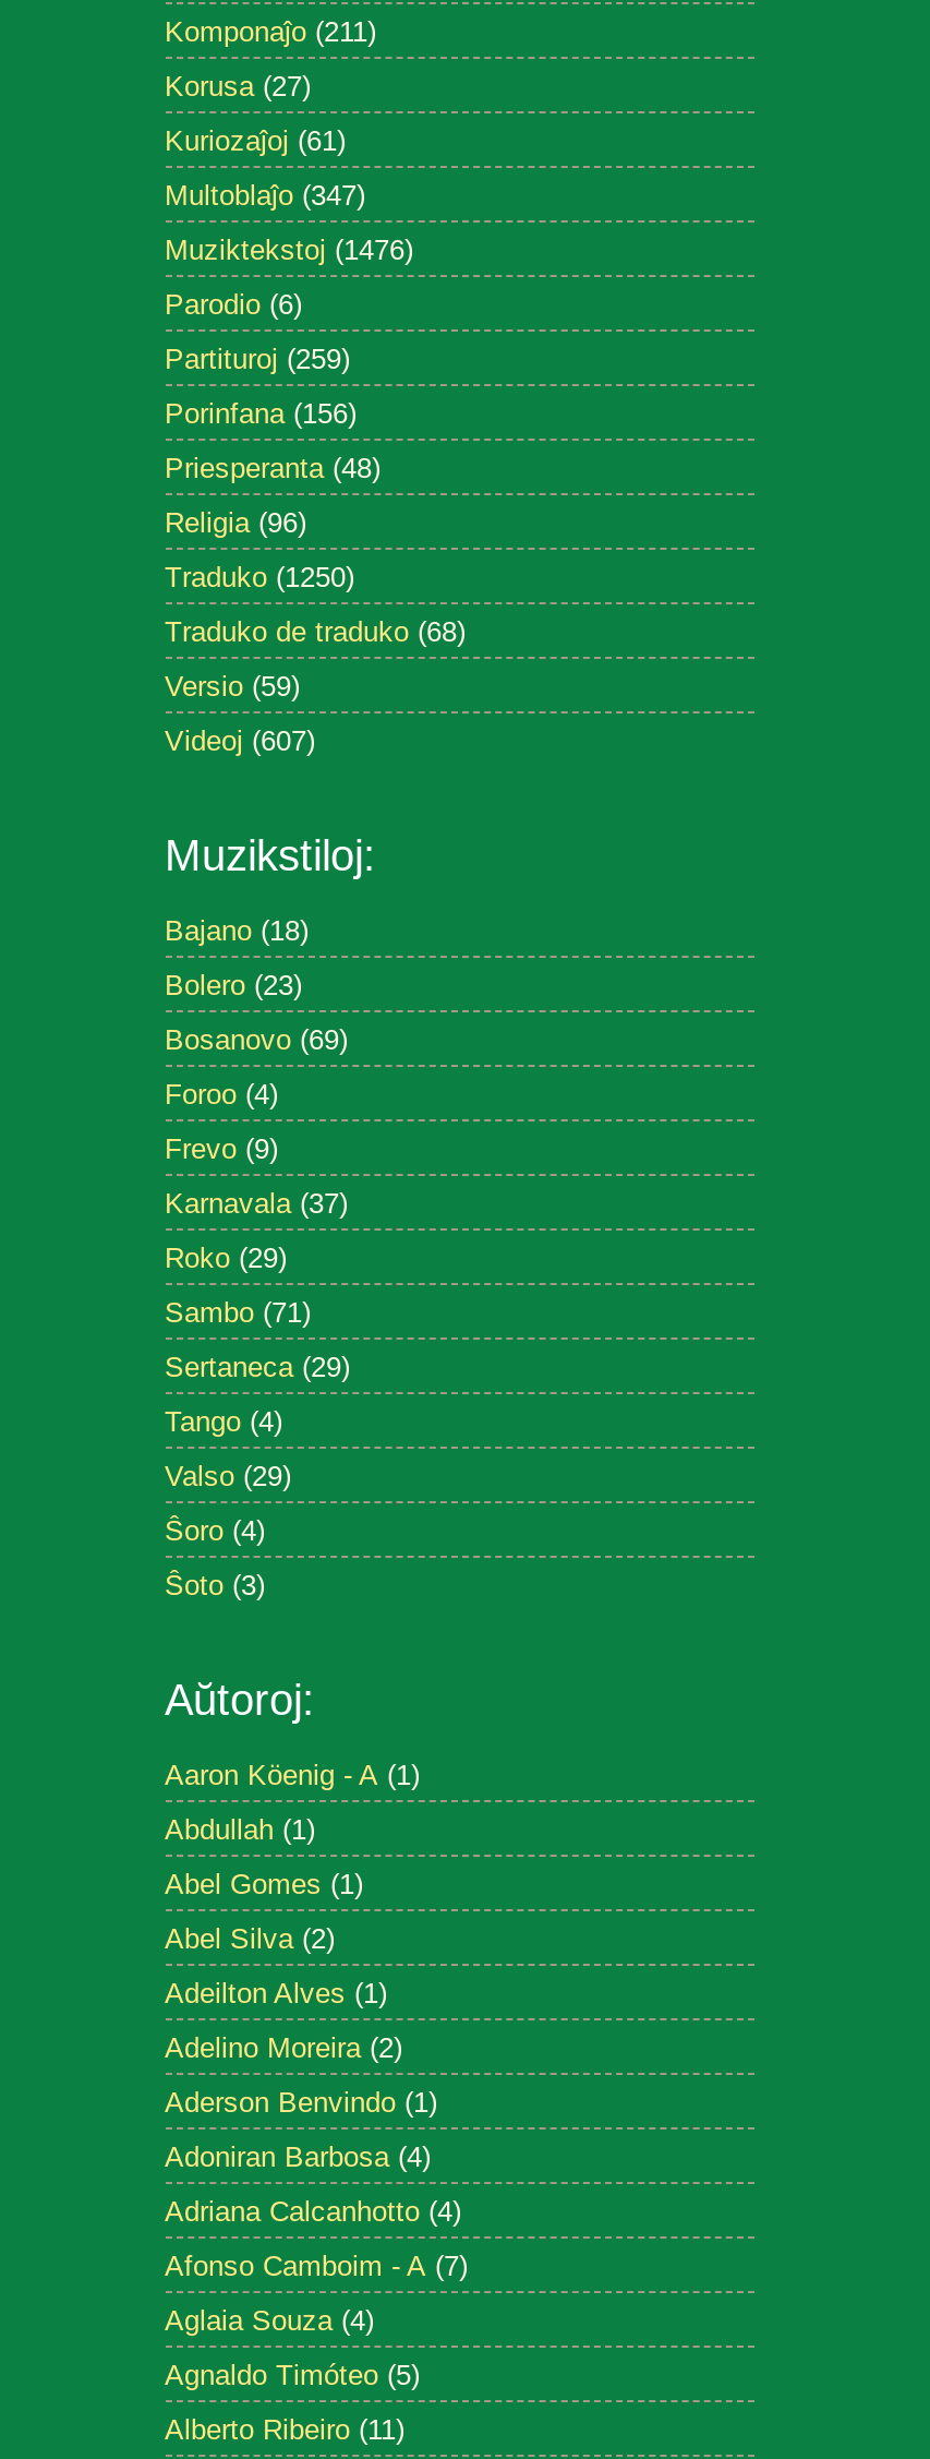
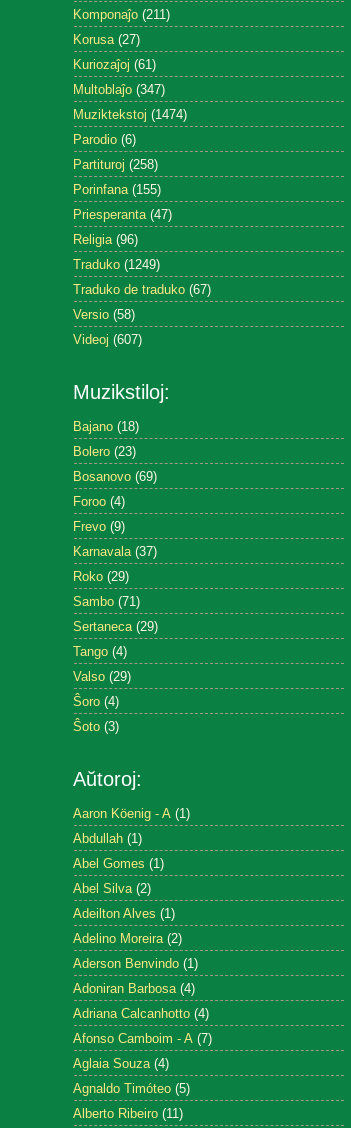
[165,232,413,265] Muziktekstoj (1476) -> [73,106,187,121] Muziktekstoj (1474)
[165,341,350,374] Partituroj (259) -> [73,156,158,171] Partituroj (258)
[165,396,357,429] Porinfana (156) -> [73,181,161,196] Porinfana (155)
[165,451,381,483] Priesperanta (48) -> [73,206,172,221] Priesperanta (47)
[165,560,354,592] Traduko (1250) -> [73,256,160,271] Traduko (1249)
[165,614,466,647] Traduko de traduko (68) -> [73,281,211,296] Traduko de traduko (67)
[165,669,300,701] Versio (59) -> [73,306,135,321] Versio (58)

